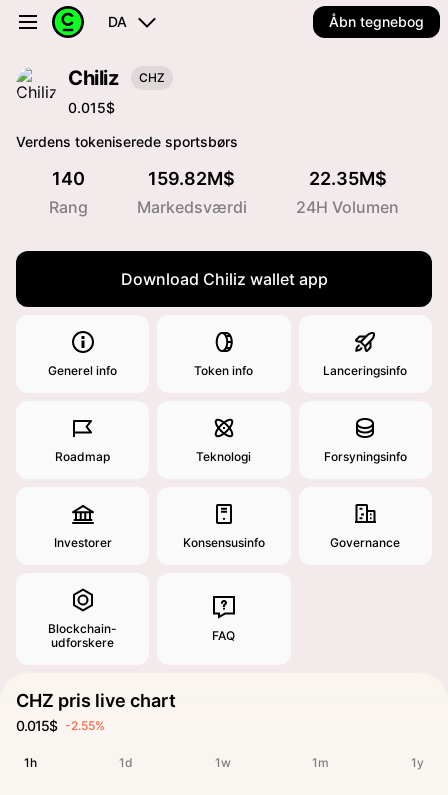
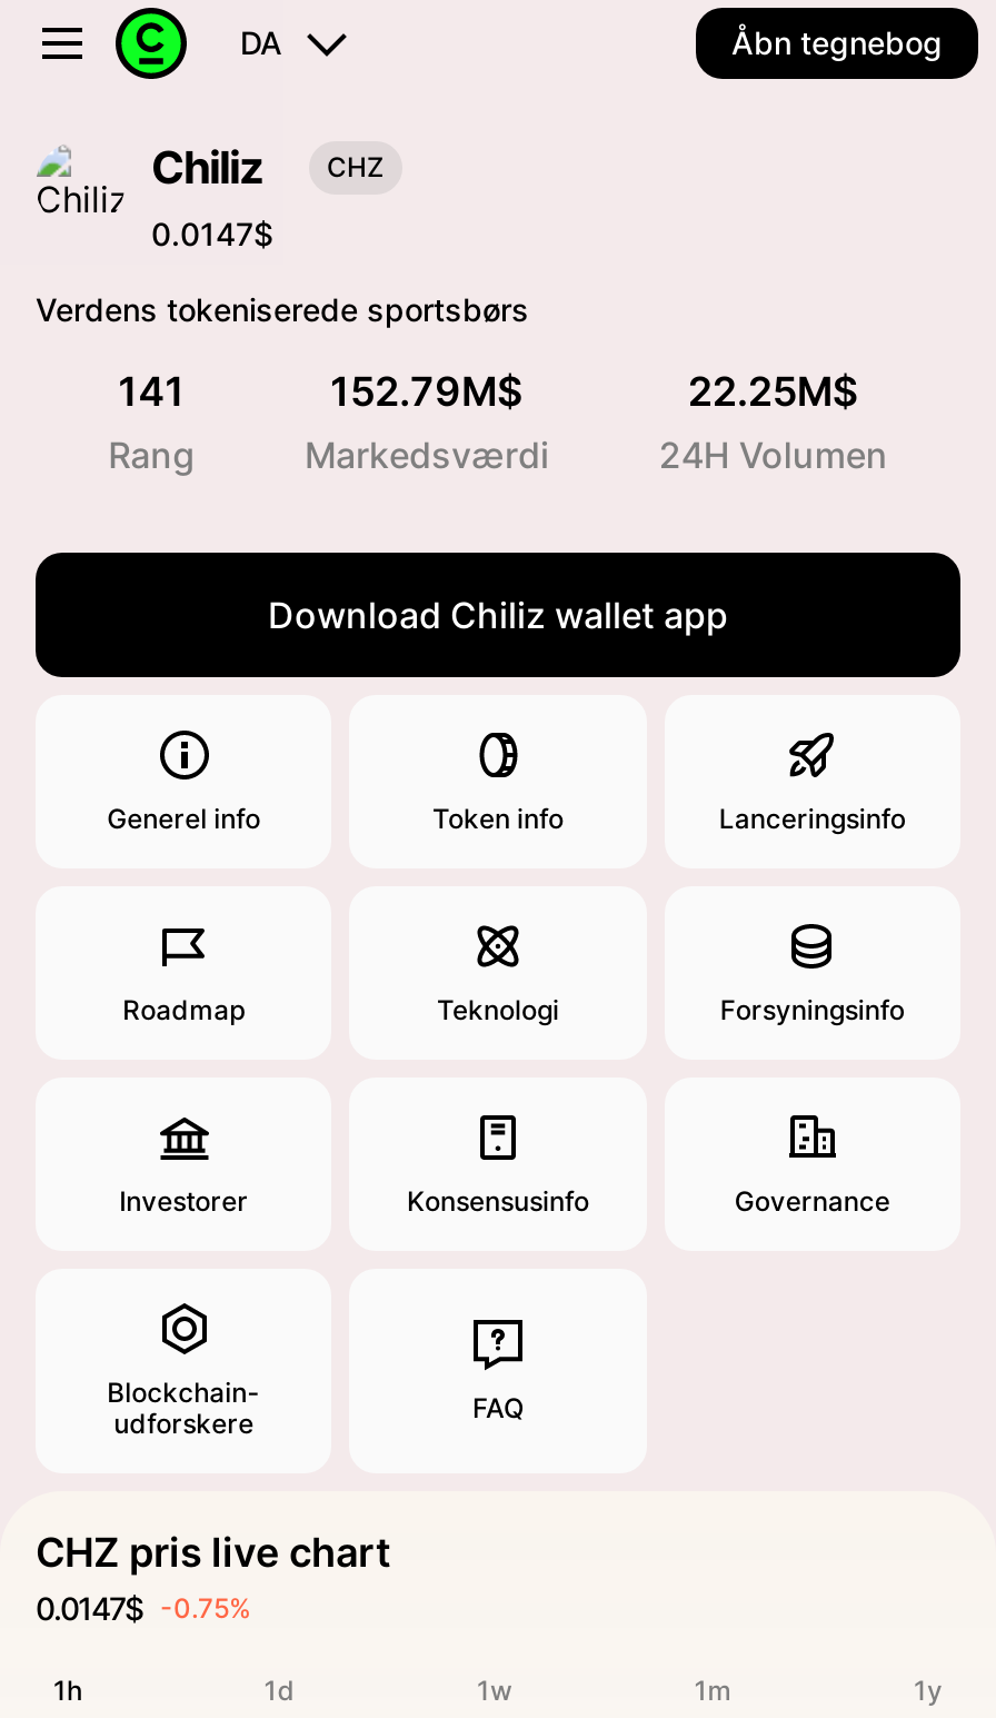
[68,99,115,116] 0.015$ -> [151,215,273,252] 0.0147$
[52,168,85,189] 140 -> [118,368,185,415] 141
[148,168,235,189] 159.82M$ -> [330,368,524,415] 152.79M$
[309,168,387,189] 22.35M$ -> [688,368,859,415] 22.25M$
[16,717,105,734] 0.015$ -2.55% -> [36,1589,251,1627] 0.0147$ -0.75%

